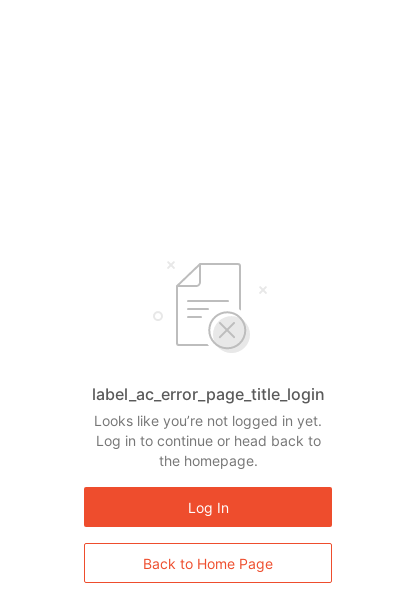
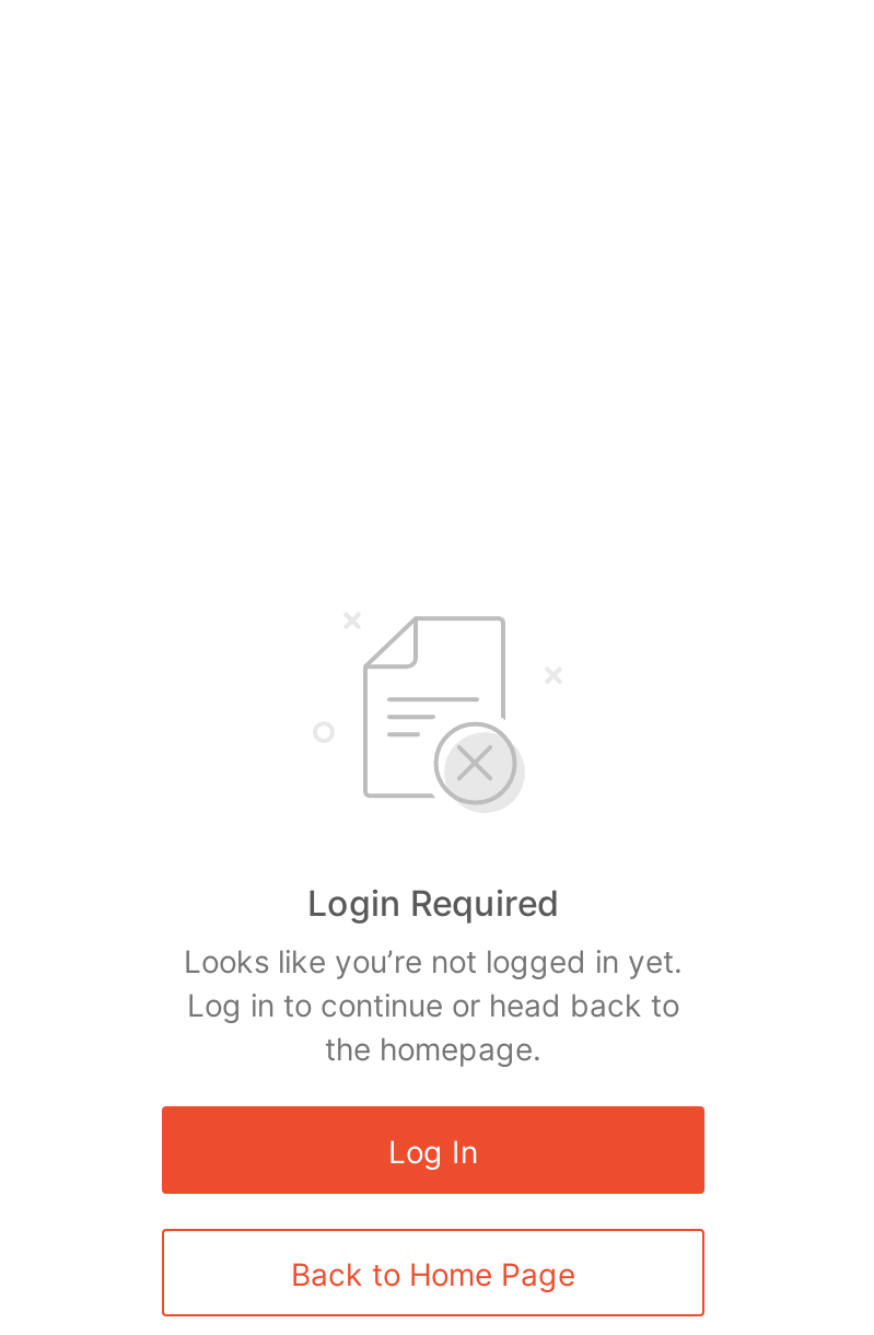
[91,384,324,404] label_ac_error_page_title_login -> [307,881,559,925] Login Required

